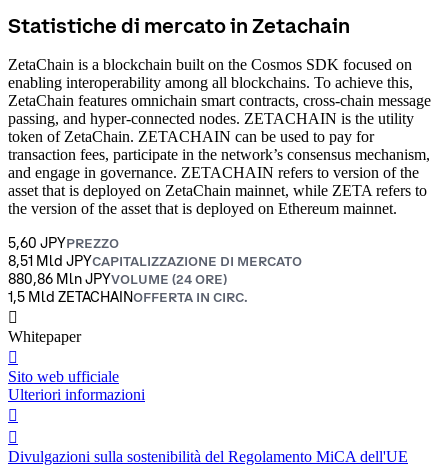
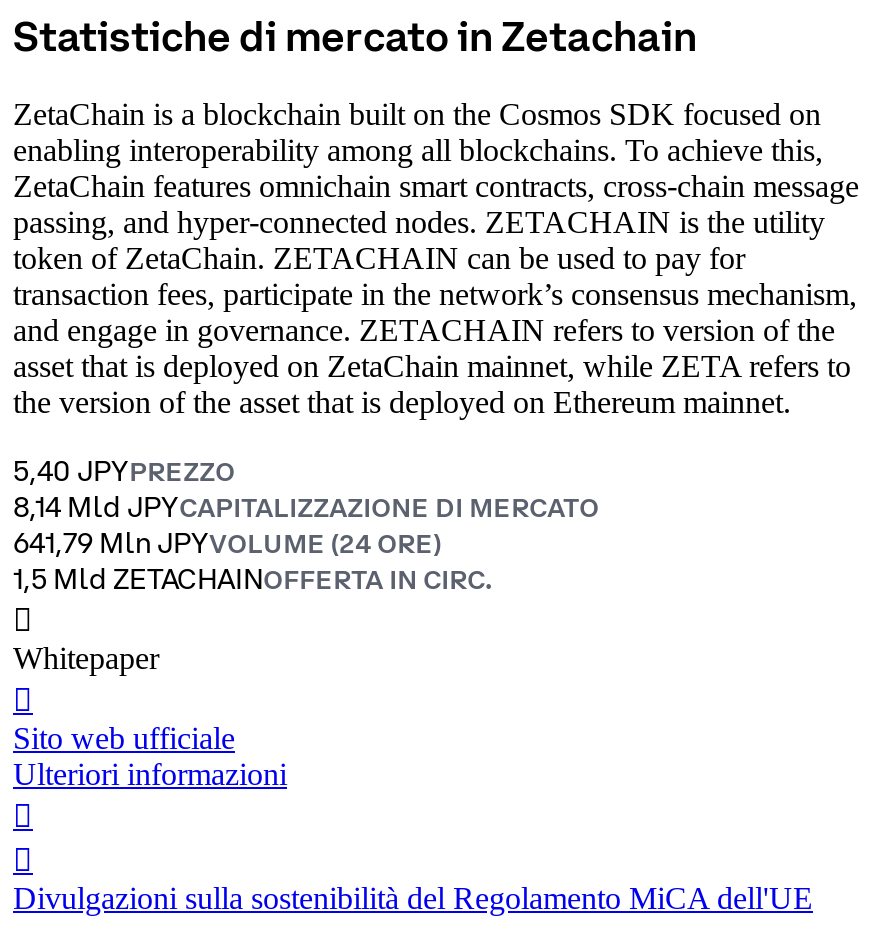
[8,234,119,252] 5,60 JPYPREZZO -> [13,452,235,488] 5,40 JPYPREZZO
[8,252,302,270] 8,51 Mld JPYCAPITALIZZAZIONE DI MERCATO -> [13,488,599,524] 8,14 Mld JPYCAPITALIZZAZIONE DI MERCATO
[8,270,227,288] 880,86 Mln JPYVOLUME (24 ORE) -> [13,524,441,560] 641,79 Mln JPYVOLUME (24 ORE)

